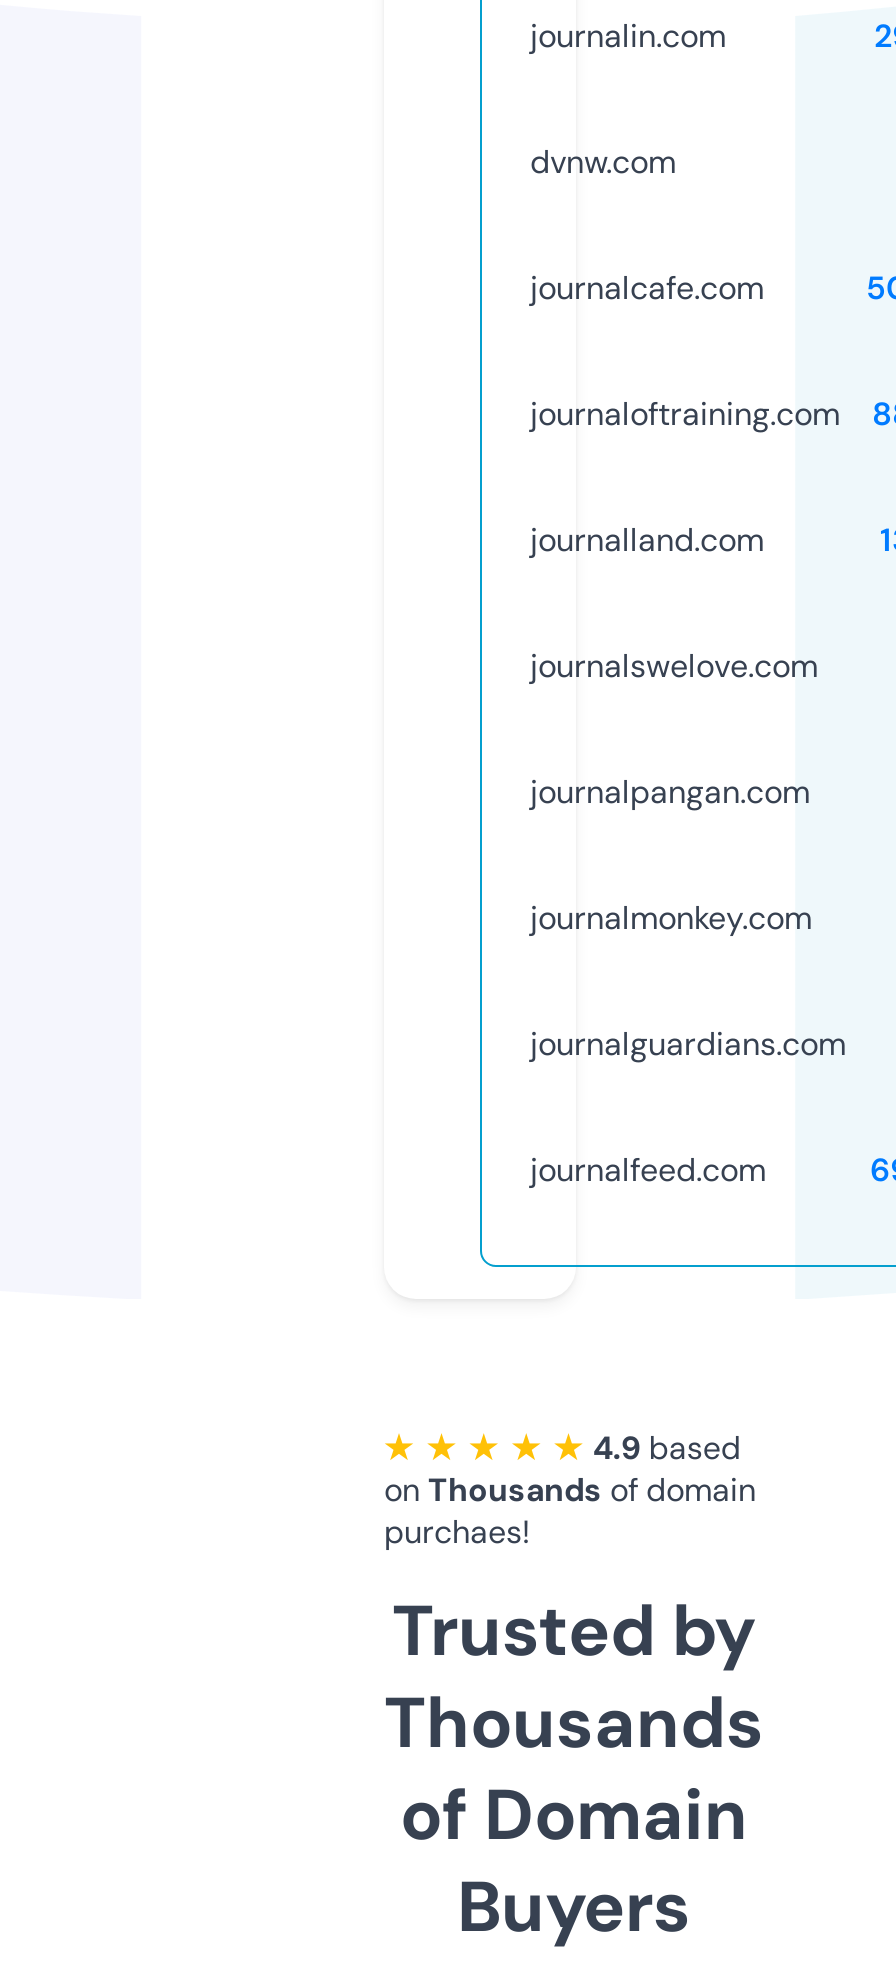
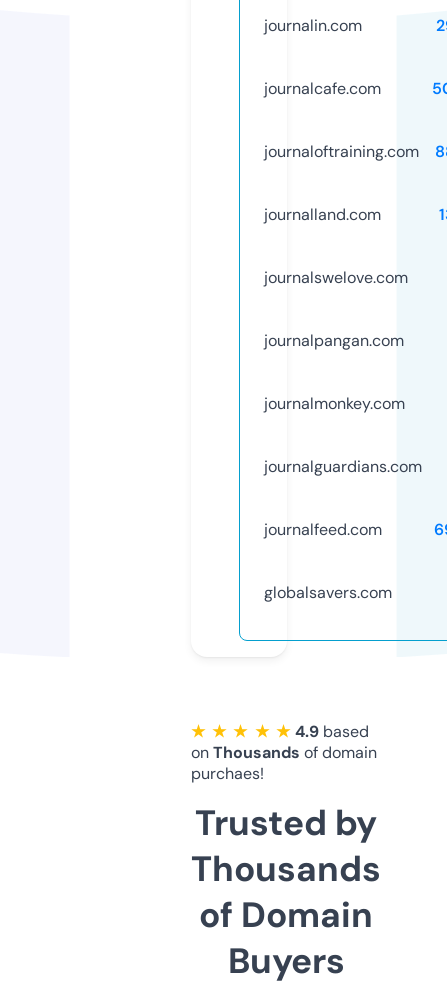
[530,141,676,183] dvnw.com -> none
moved [530,267,846,1191] -> [264,78,422,540]: journalcafe.com | journaloftraining.com | journalland.com | journalswelove.com | journalpangan.com | journalmonkey.com | journalguardians.com | journalfeed.com
none -> [264,582,392,603] globalsavers.com

